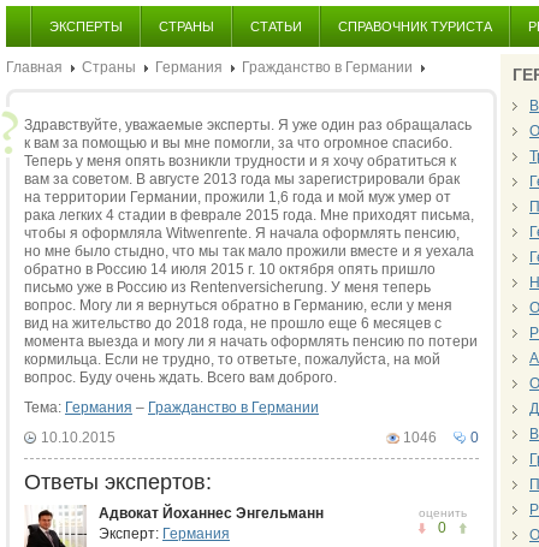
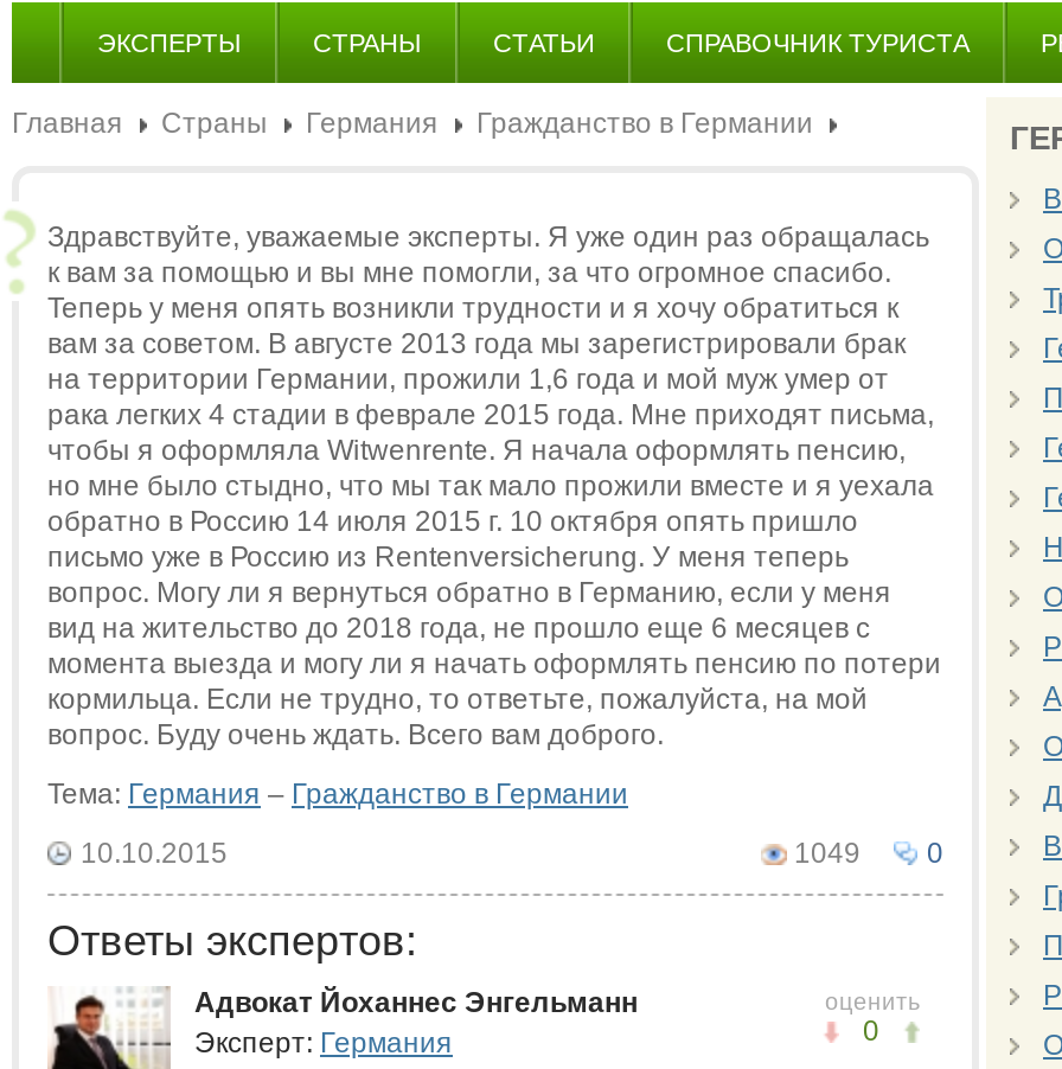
[403,429,479,446] 1046 0 -> [794,837,943,870] 1049 0

